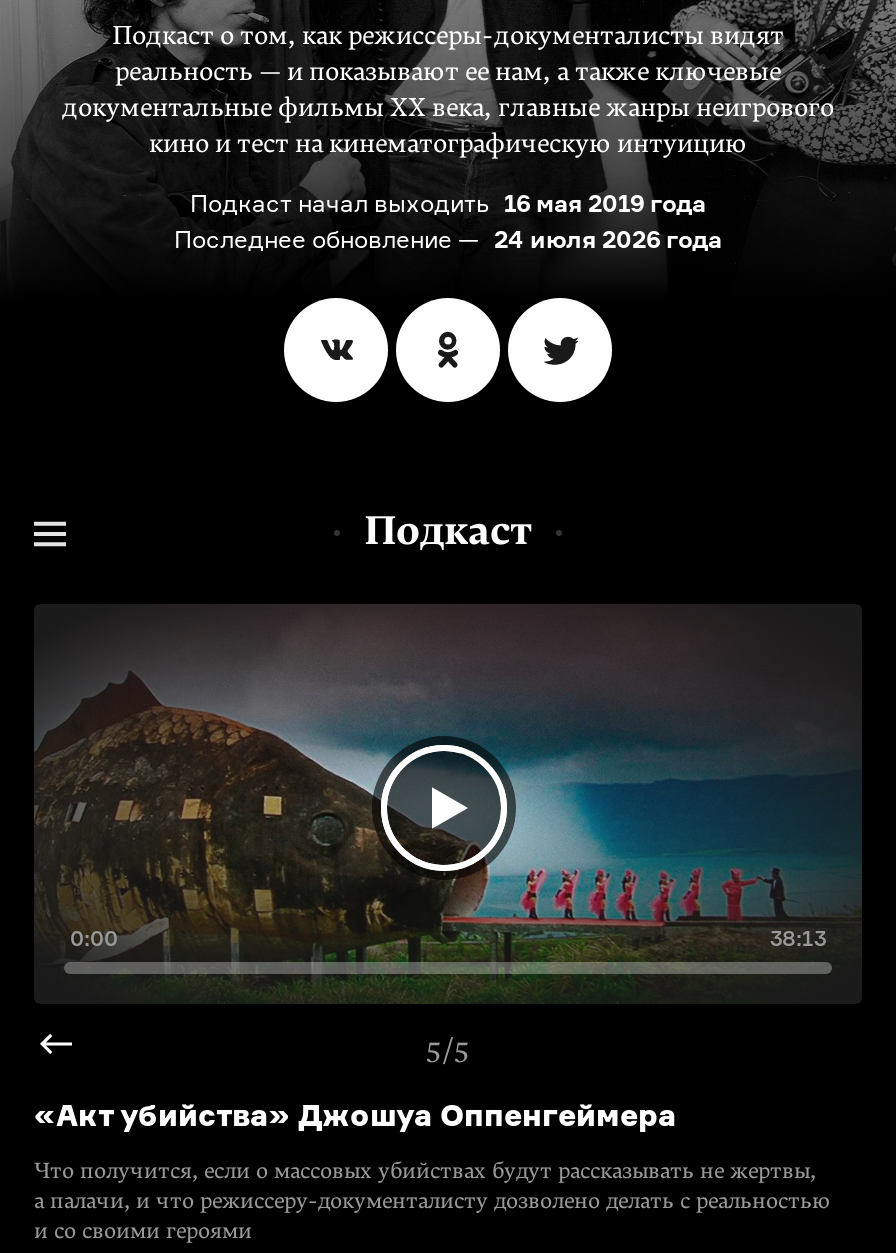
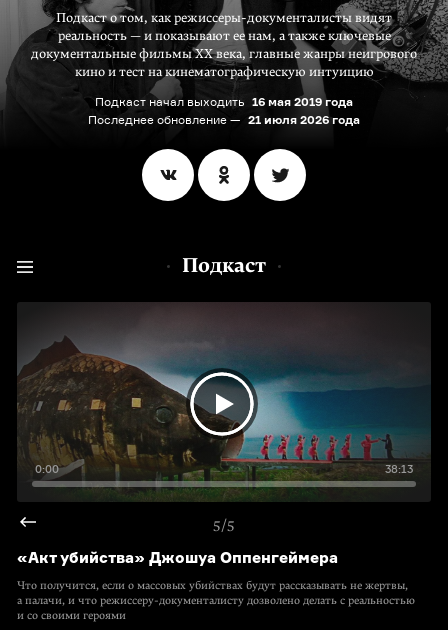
[174,224,722,254] Последнее обновление — 24 июля 2026 года -> [88,112,360,127] Последнее обновление — 21 июля 2026 года

